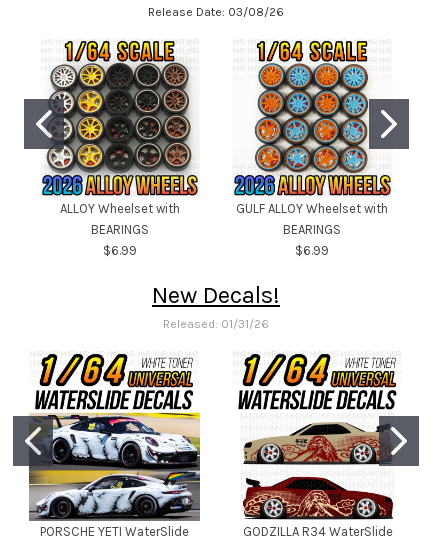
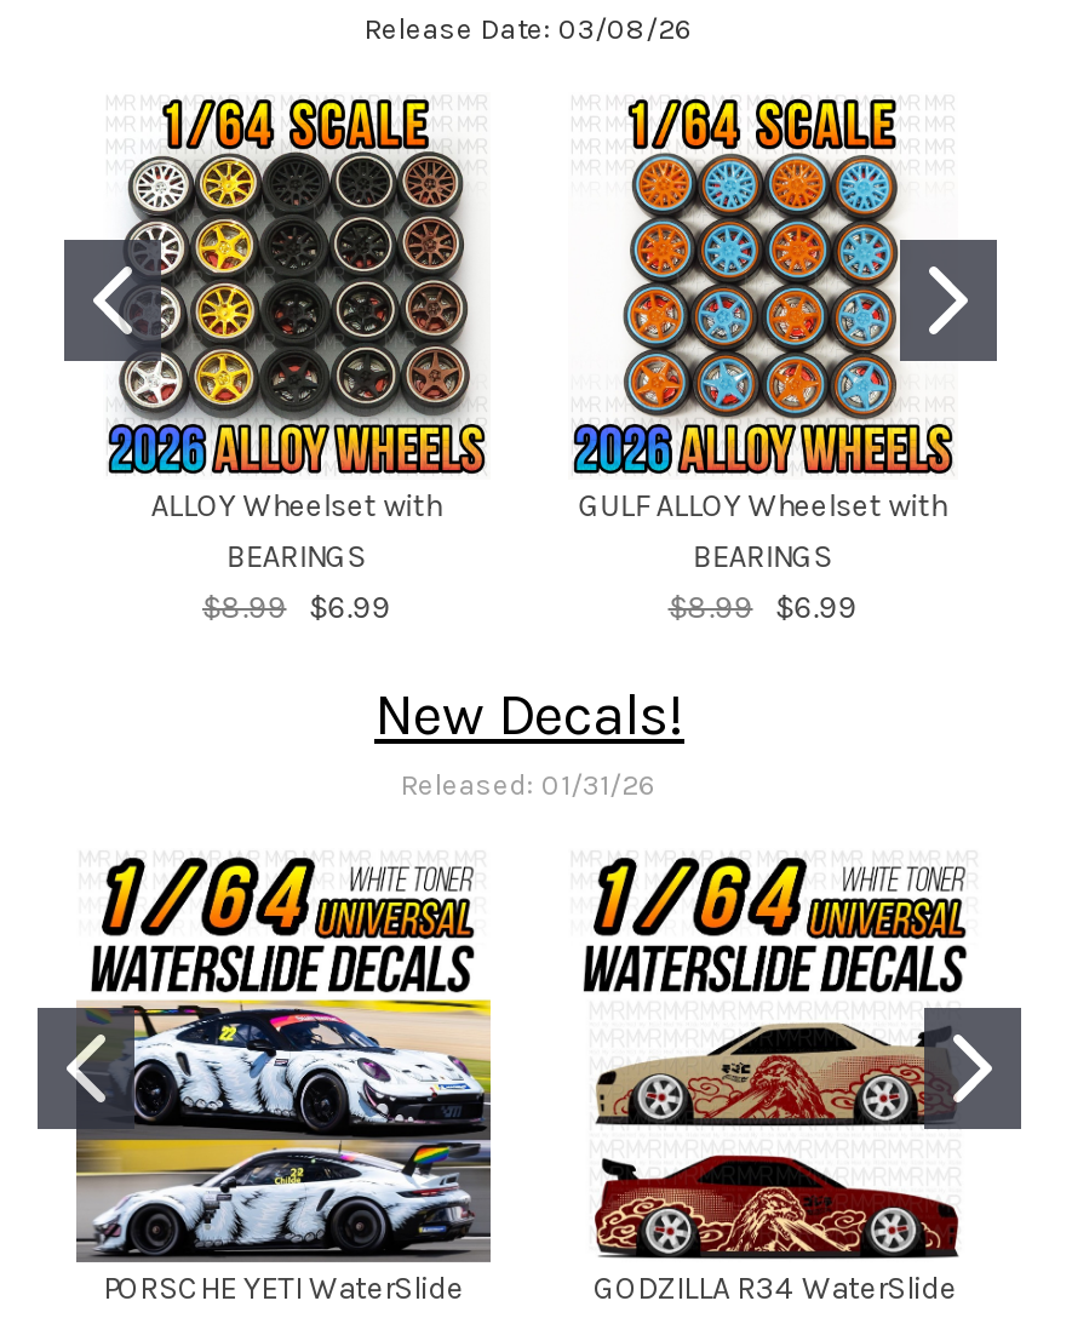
[103,243,137,258] $6.99 -> [202,590,391,626] $8.99 $6.99
[295,243,329,258] $6.99 -> [668,590,857,626] $8.99 $6.99

